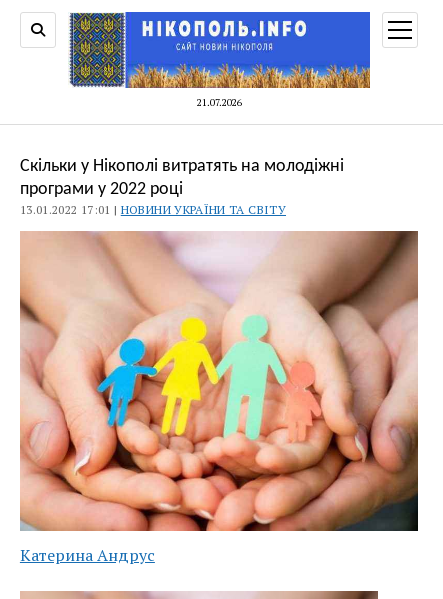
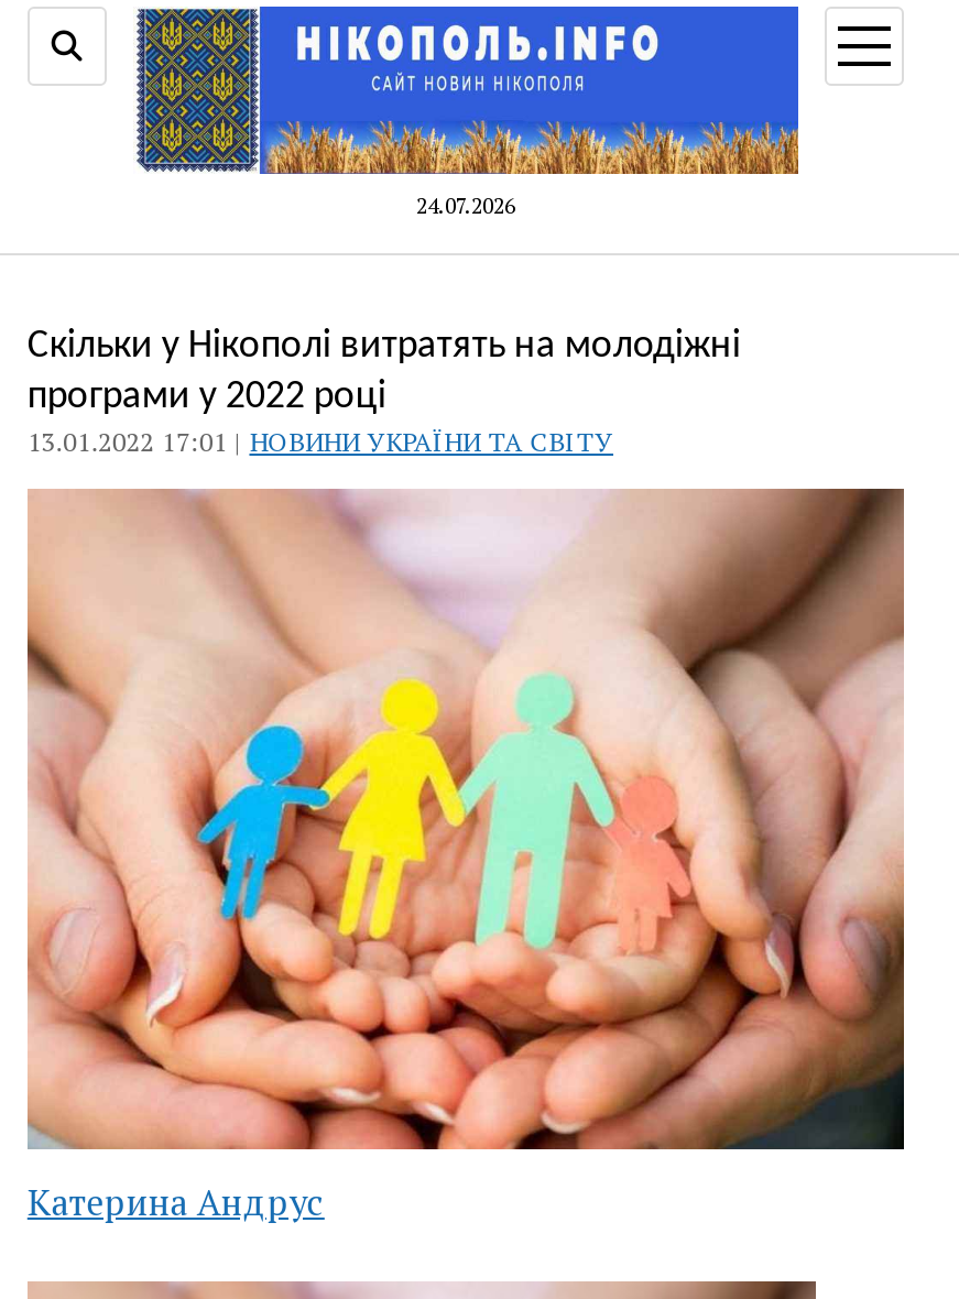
[196,95,241,108] 21.07.2026 -> [416,191,515,220] 24.07.2026

